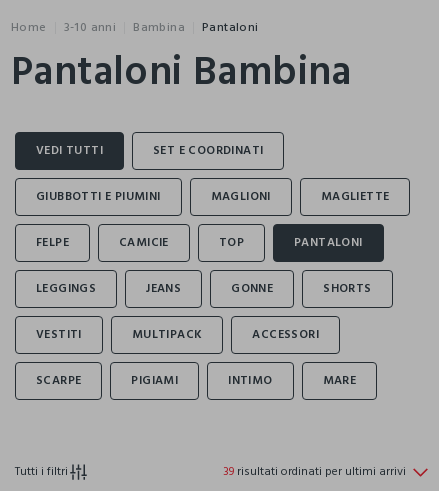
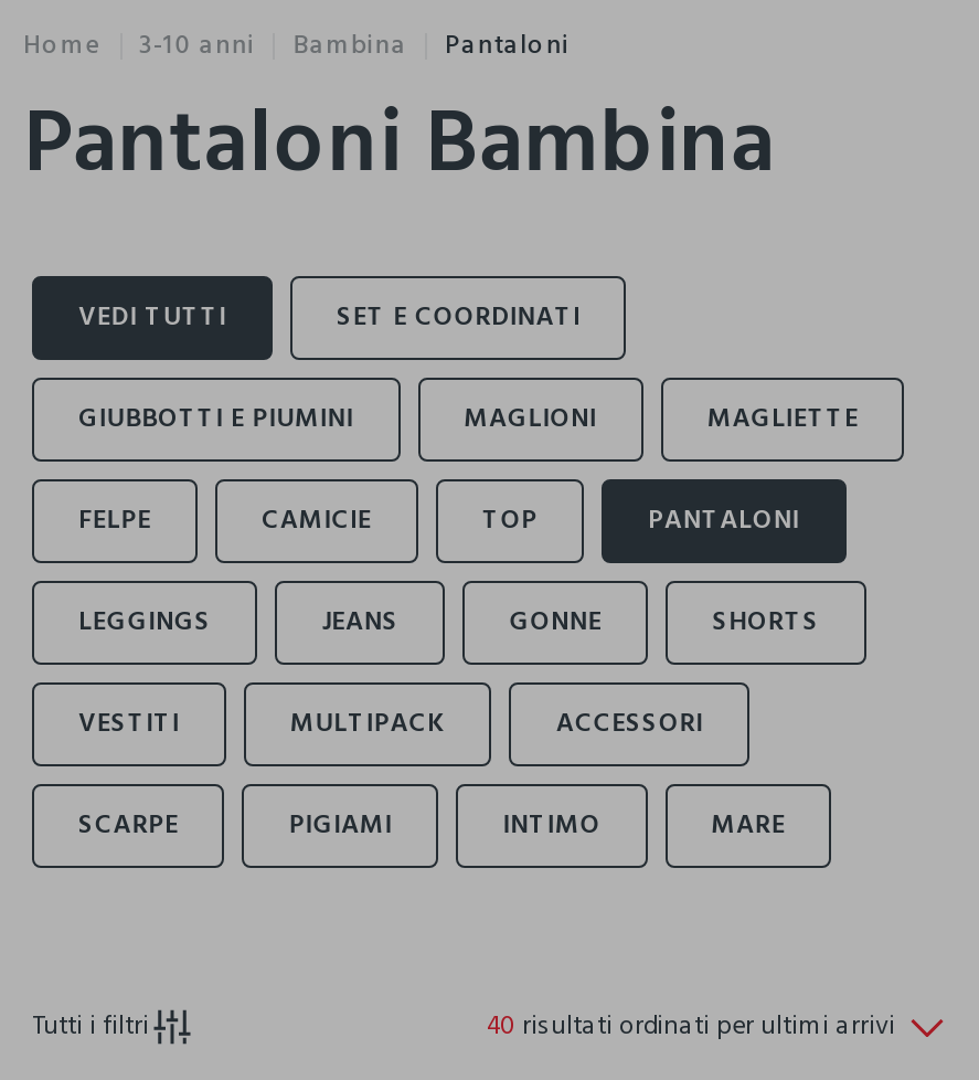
[223,462,406,481] 39 risultati ordinati per ultimi arrivi -> [487,1005,895,1047] 40 risultati ordinati per ultimi arrivi

